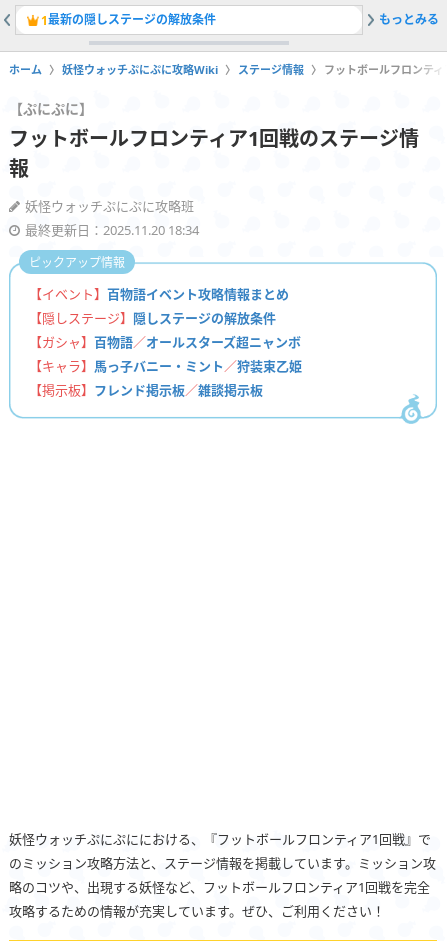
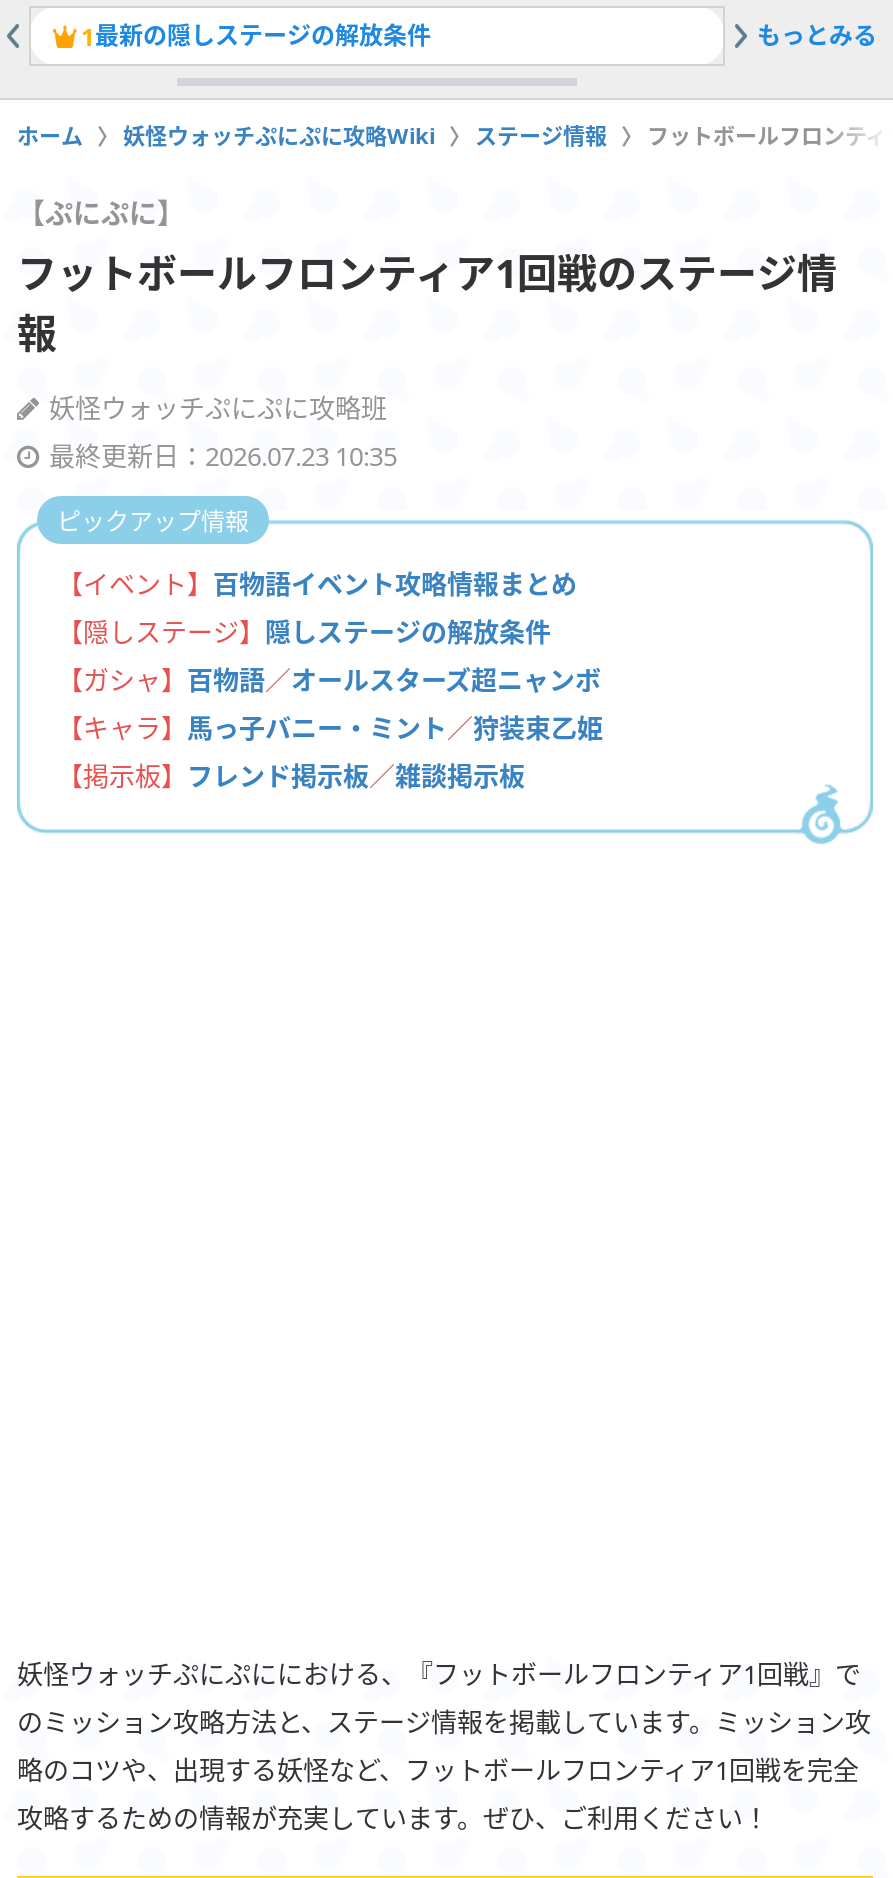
[25,221,199,239] 最終更新日：2025.11.20 18:34 -> [49,438,397,474] 最終更新日：2026.07.23 10:35

